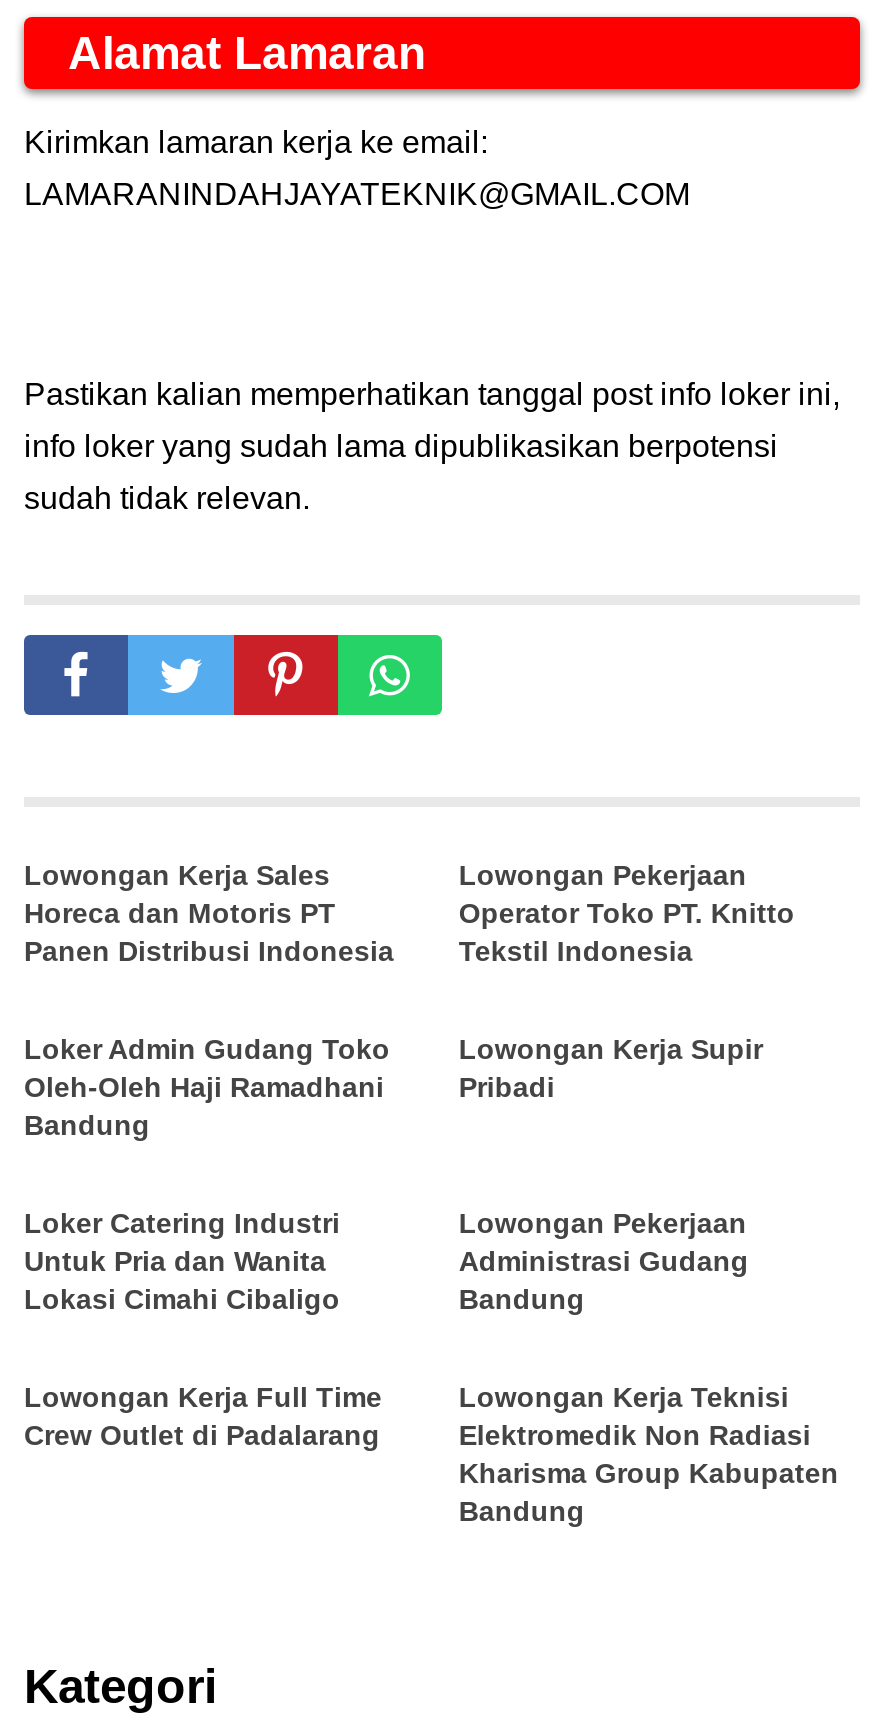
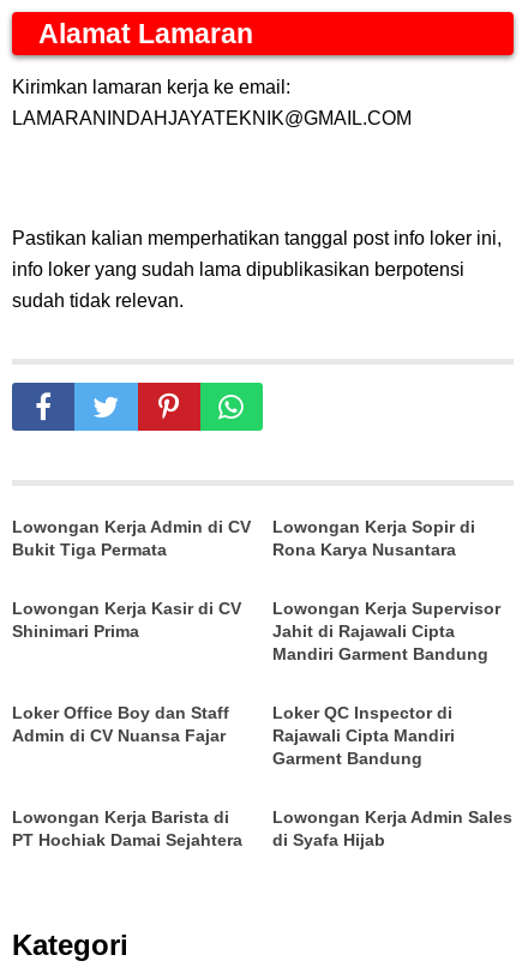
[24,859,394,967] Lowongan Kerja Sales | Horeca dan Motoris PT | Panen Distribusi Indonesia -> [12,517,251,559] Lowongan Kerja Admin di CV | Bukit Tiga Permata
[459,859,795,967] Lowongan Pekerjaan | Operator Toko PT. Knitto | Tekstil Indonesia -> [273,517,476,559] Lowongan Kerja Sopir di | Rona Karya Nusantara
[24,1033,390,1141] Loker Admin Gudang Toko | Oleh-Oleh Haji Ramadhani | Bandung -> [12,598,241,640] Lowongan Kerja Kasir di CV | Shinimari Prima
[459,1033,763,1103] Lowongan Kerja Supir | Pribadi -> [273,598,501,663] Lowongan Kerja Supervisor | Jahit di Rajawali Cipta | Mandiri Garment Bandung
[24,1207,340,1315] Loker Catering Industri | Untuk Pria dan Wanita | Lokasi Cimahi Cibaligo -> [12,703,229,745] Loker Office Boy dan Staff | Admin di CV Nuansa Fajar
[459,1207,749,1315] Lowongan Pekerjaan | Administrasi Gudang | Bandung -> [273,703,455,768] Loker QC Inspector di | Rajawali Cipta Mandiri | Garment Bandung
[24,1381,382,1451] Lowongan Kerja Full Time | Crew Outlet di Padalarang -> [12,807,242,849] Lowongan Kerja Barista di | PT Hochiak Damai Sejahtera
[459,1381,839,1527] Lowongan Kerja Teknisi | Elektromedik Non Radiasi | Kharisma Group Kabupaten | Bandung -> [273,807,513,849] Lowongan Kerja Admin Sales | di Syafa Hijab

